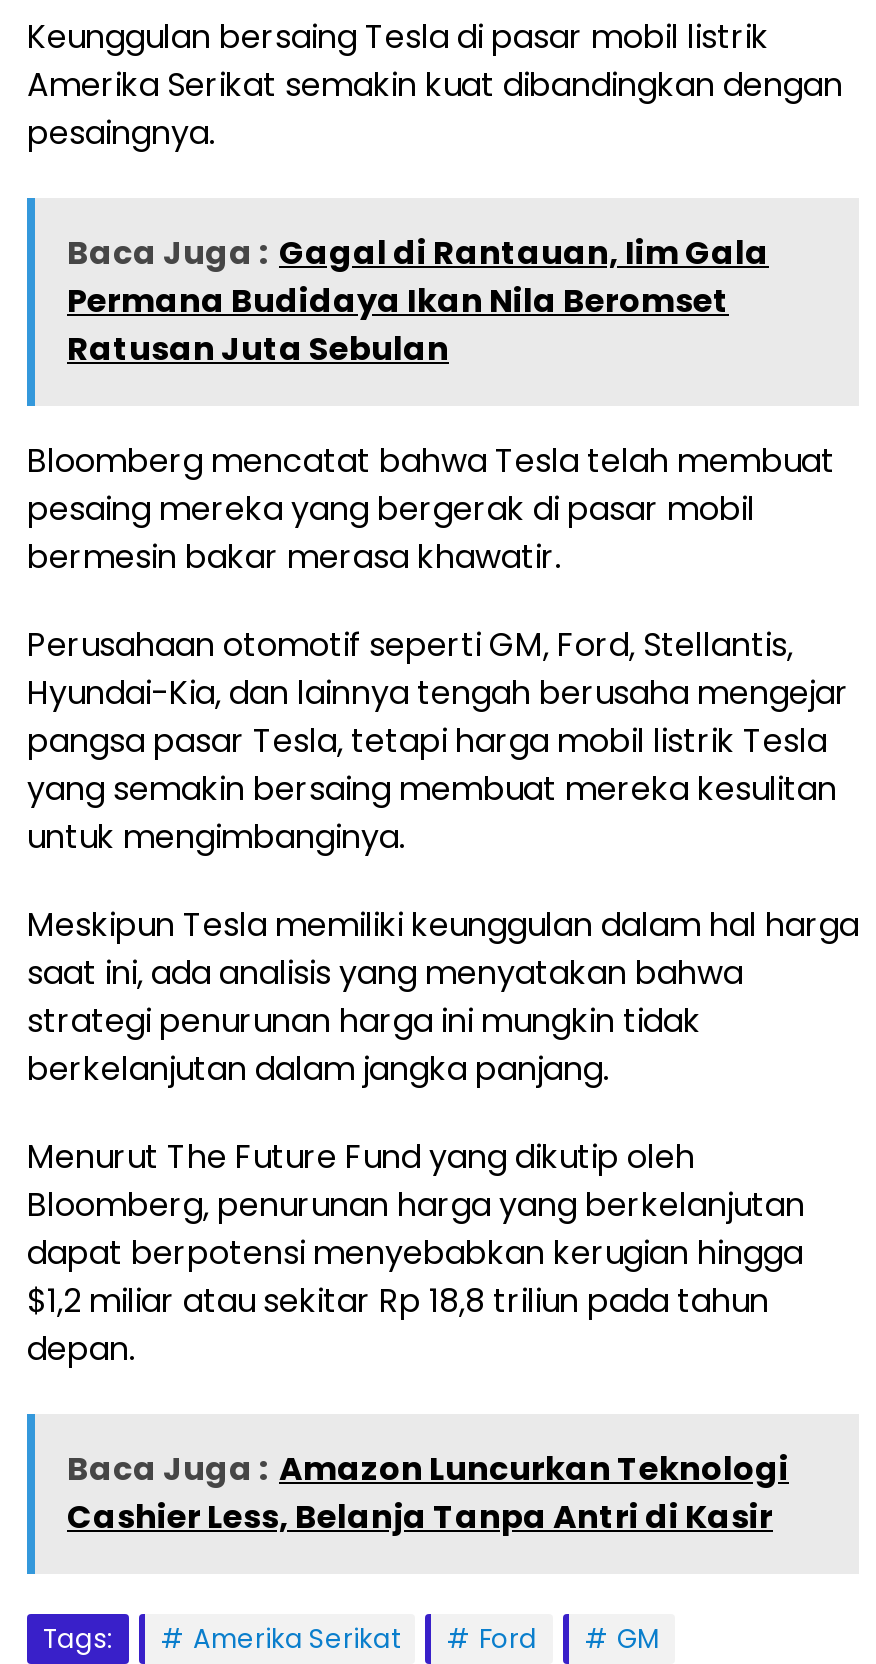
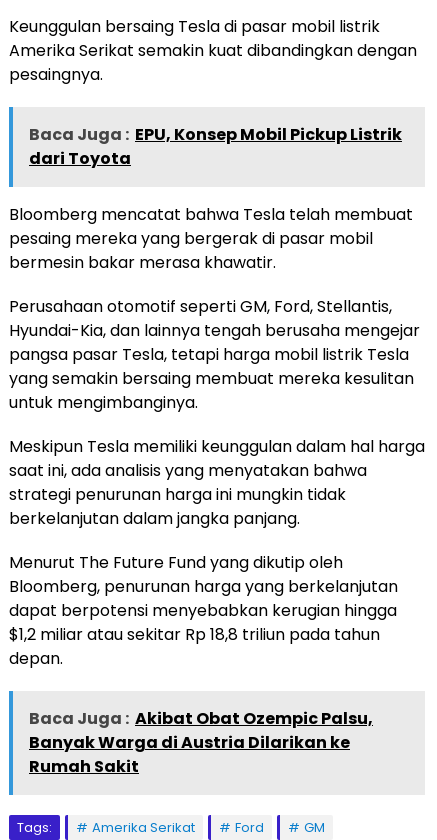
[67,230,769,372] Baca Juga : Gagal di Rantauan, Iim Gala | Permana Budidaya Ikan Nila Beromset | Ratusan Juta Sebulan -> [29,123,402,170] Baca Juga : EPU, Konsep Mobil Pickup Listrik | dari Toyota
moved [27,438,859,1372] -> [9,203,425,670]: Bloomberg mencatat bahwa Tesla telah membuat | pesaing mereka yang bergerak di pasar mobil | bermesin bakar merasa khawatir. | ... | $1,2 miliar atau sekitar Rp 18,8 triliun pada tahun | depan.
[67,1446,789,1540] Baca Juga : Amazon Luncurkan Teknologi | Cashier Less, Belanja Tanpa Antri di Kasir -> [29,707,373,778] Baca Juga : Akibat Obat Ozempic Palsu, | Banyak Warga di Austria Dilarikan ke | Rumah Sakit

